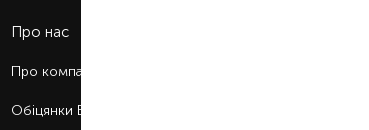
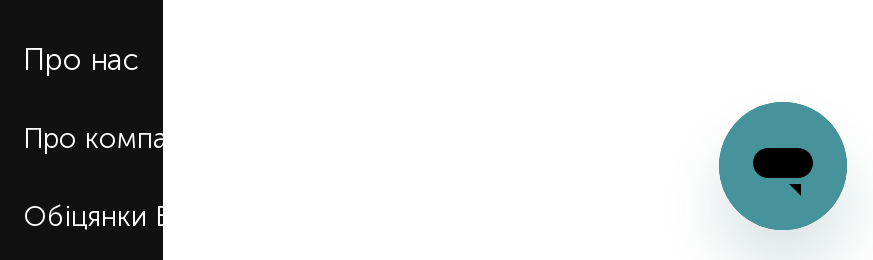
none -> [717,100,849,234] [image]

